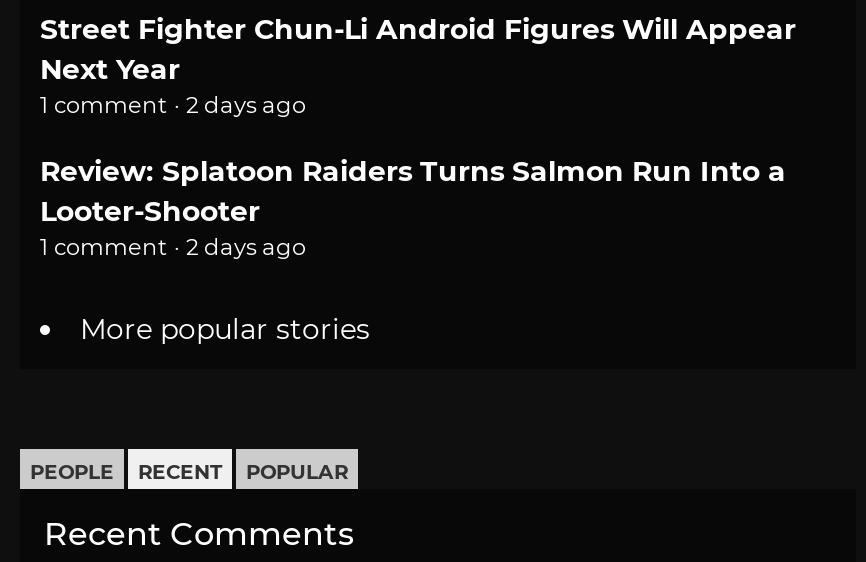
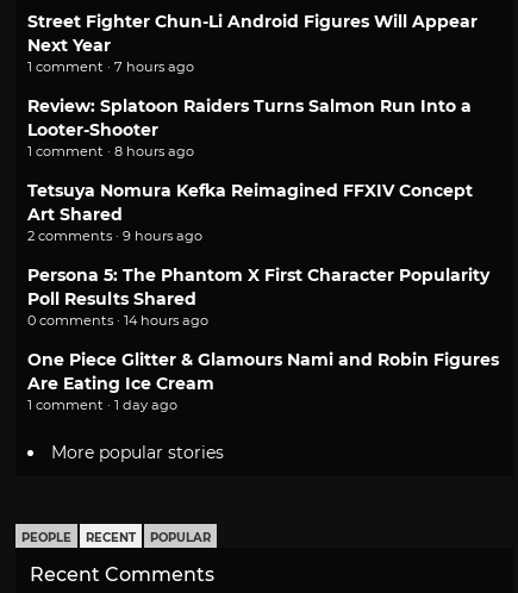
[40,91,306,119] 1 comment · 2 days ago -> [27,58,194,74] 1 comment · 7 hours ago
[40,233,306,261] 1 comment · 2 days ago -> [27,142,499,413] 1 comment · 8 hours ago | Tetsuya Nomura Kefka Reimagined FFXIV Concept | Art Shared | 2 comments · 9 hours ago | Persona 5: The Phantom X First Character Popularity | Poll Results Shared | 0 comments · 14 hours ago | One Piece Glitter & Glamours Nami and Robin Figures | Are Eating Ice Cream | 1 comment · 1 day ago

